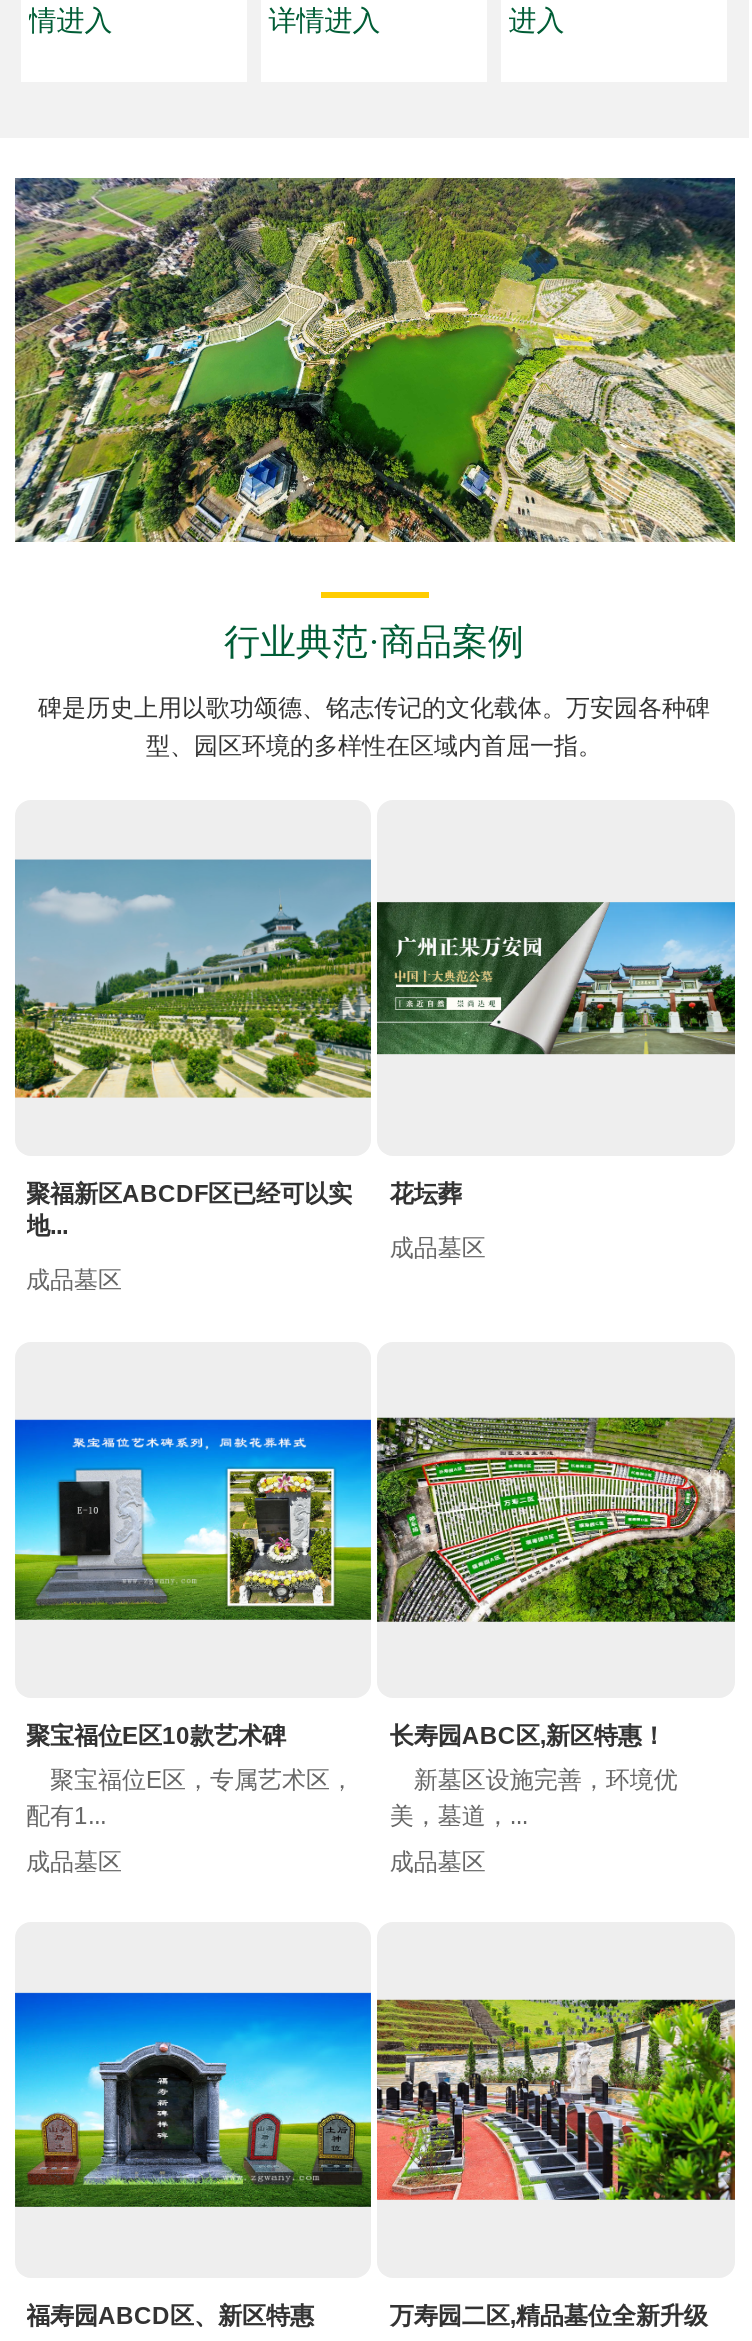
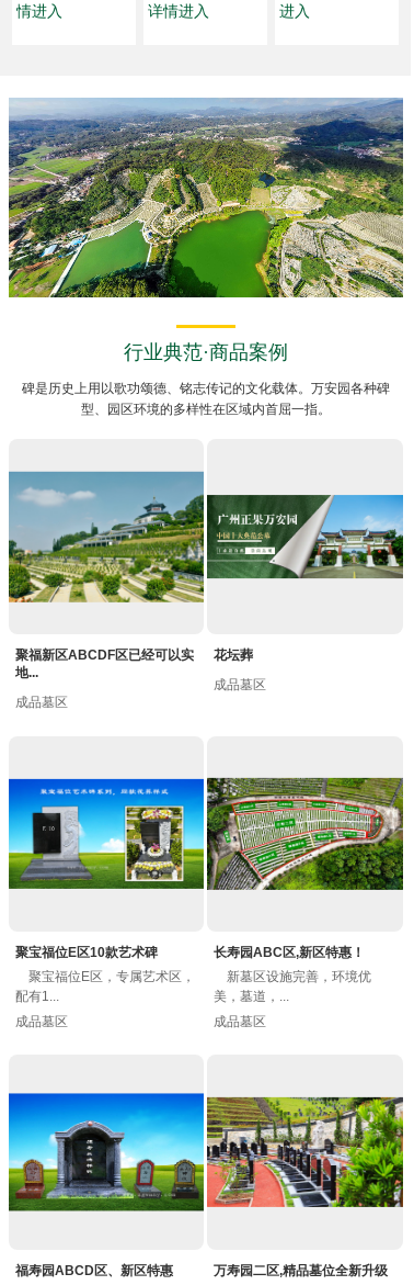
[13,176,737,544] [image] -> [8,98,404,298] [image]

